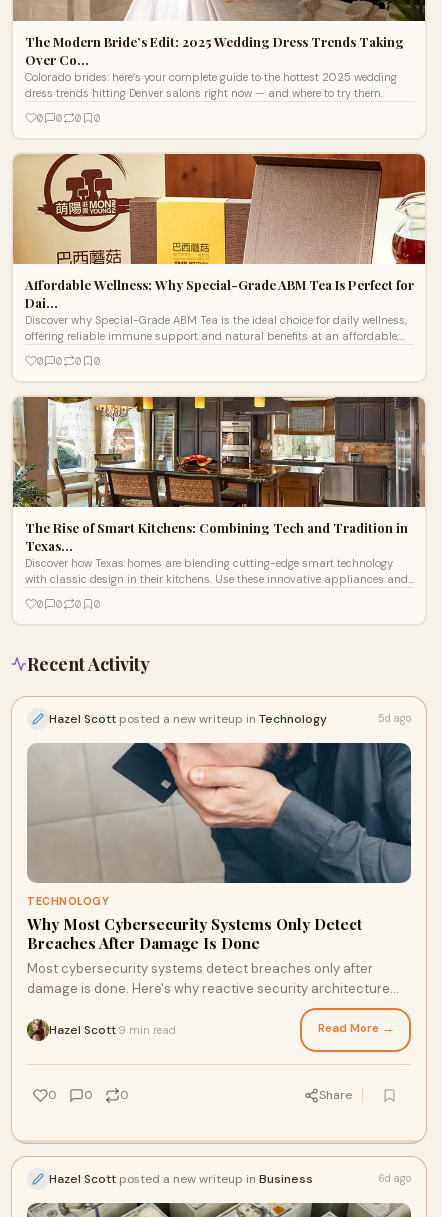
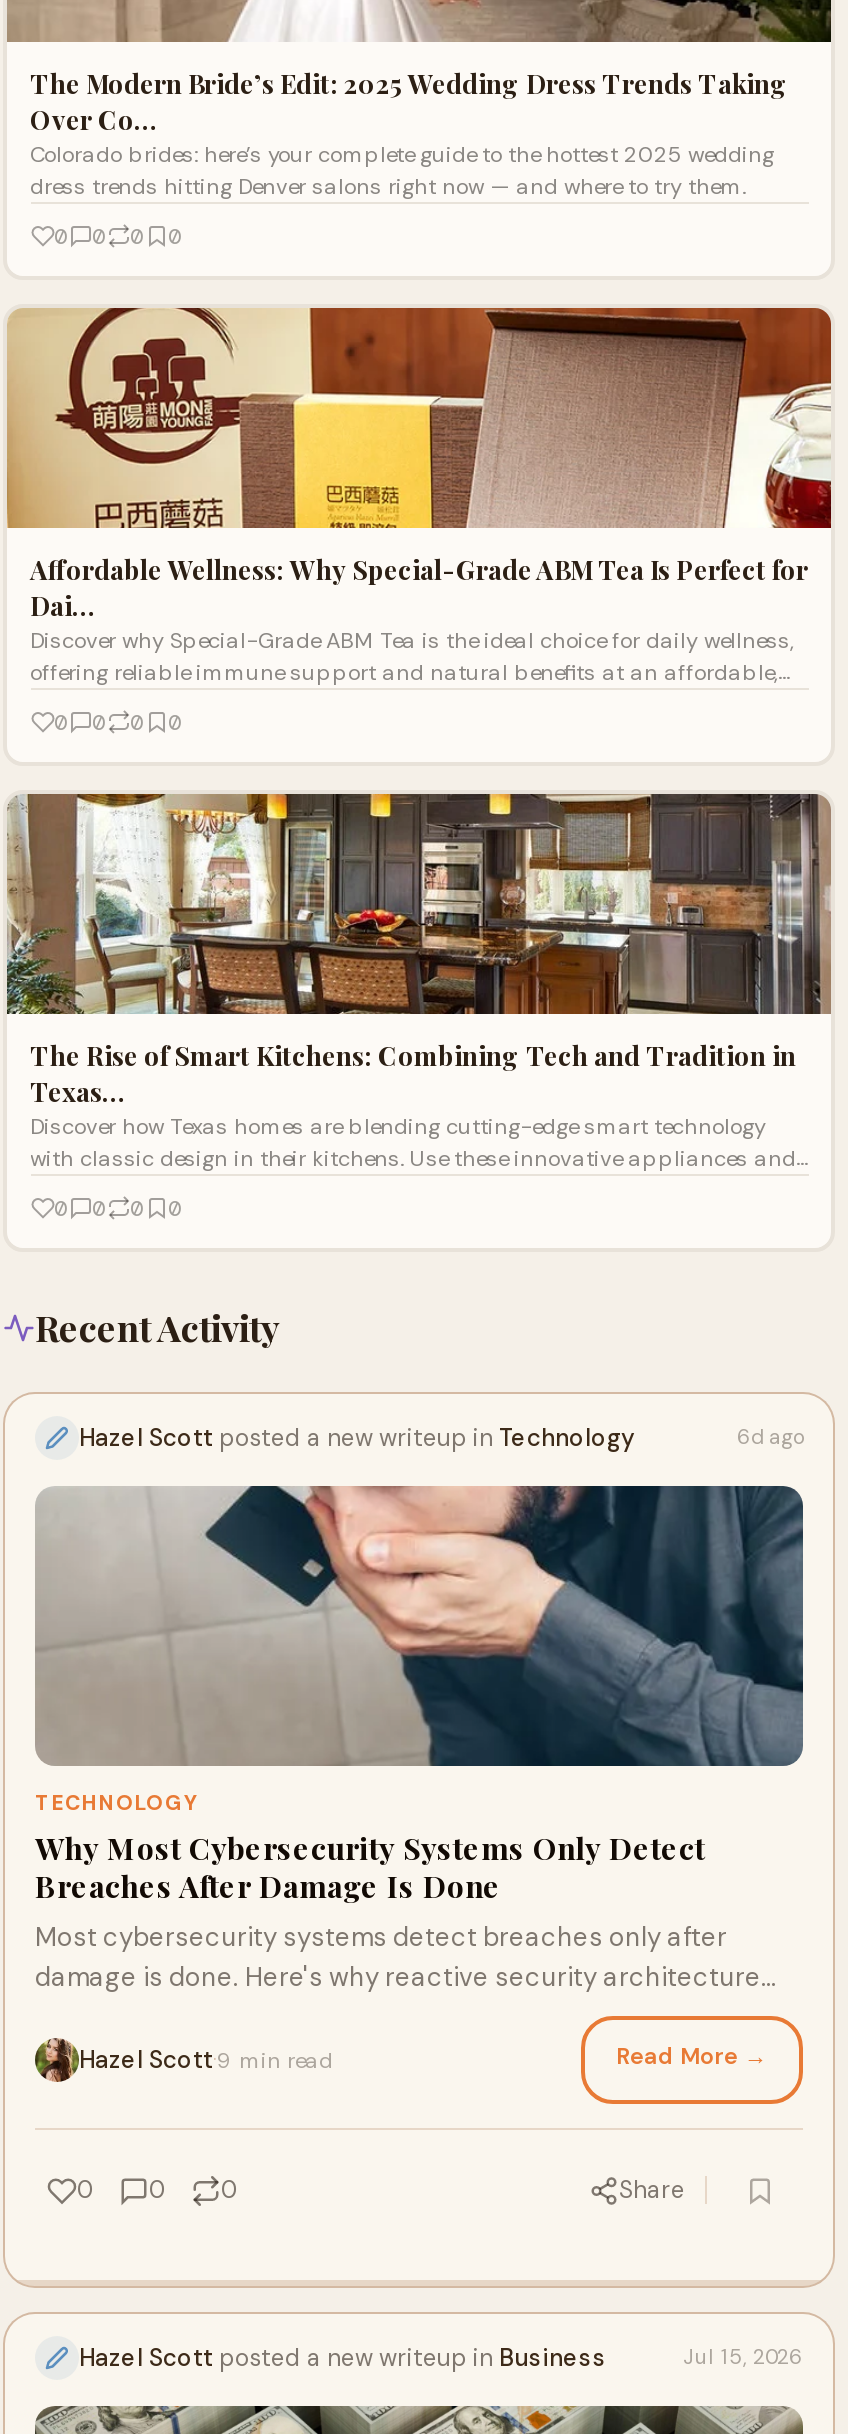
[378,712,411,725] 5d ago -> [737,1424,803,1450] 6d ago
[378,1172,411,1185] 6d ago -> [683,2344,803,2370] Jul 15, 2026

